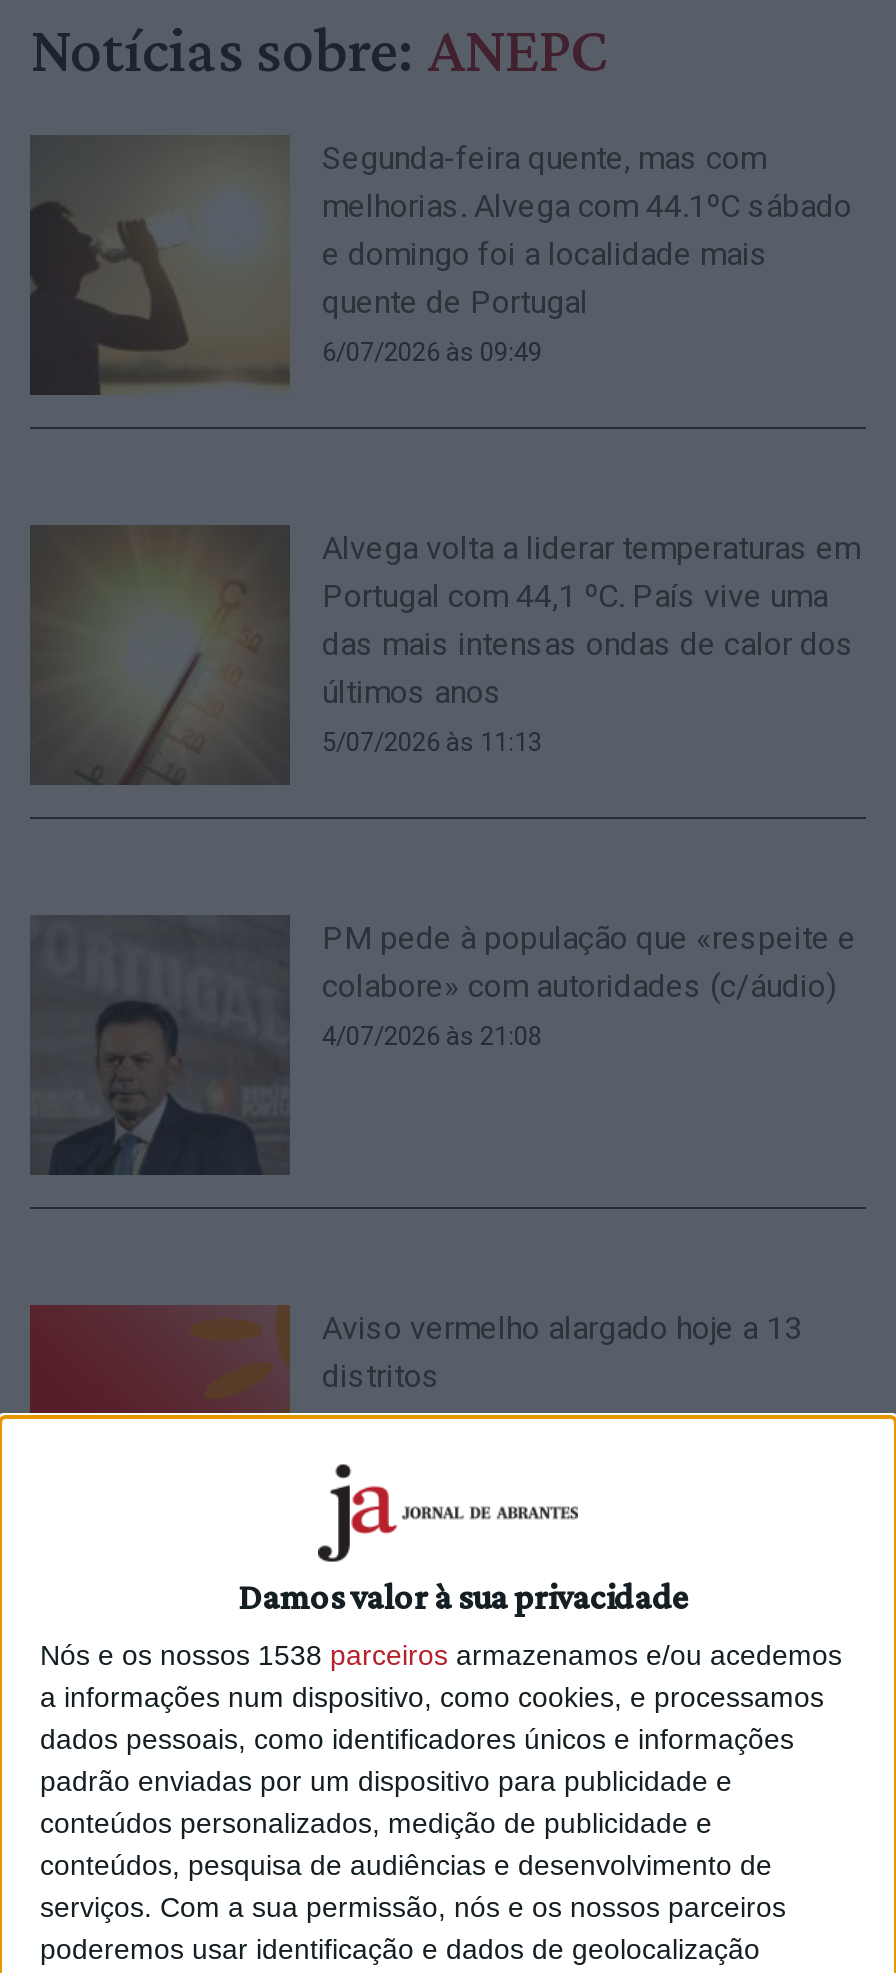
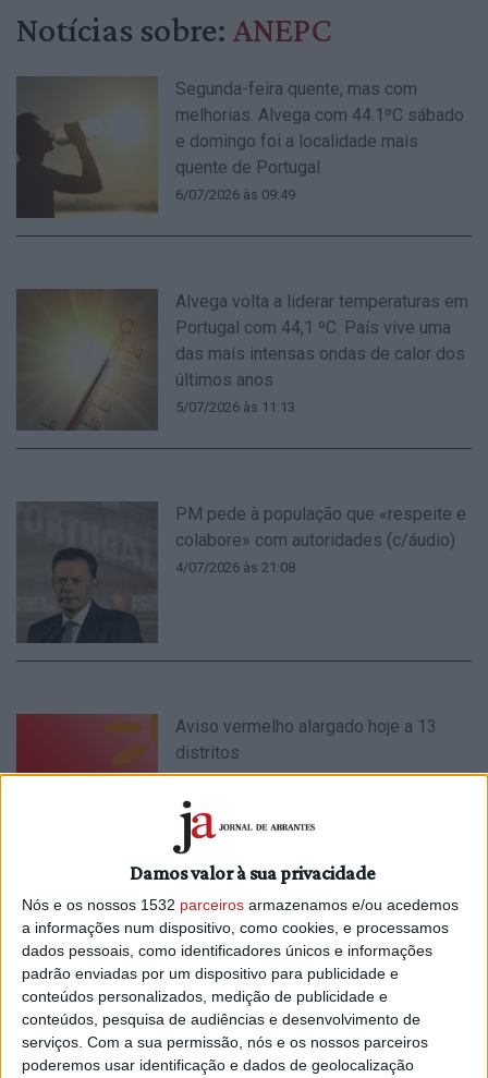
[40,1639,842,1671] Nós e os nossos 1538 parceiros armazenamos e/ou acedemos -> [22,896,459,914] Nós e os nossos 1532 parceiros armazenamos e/ou acedemos

